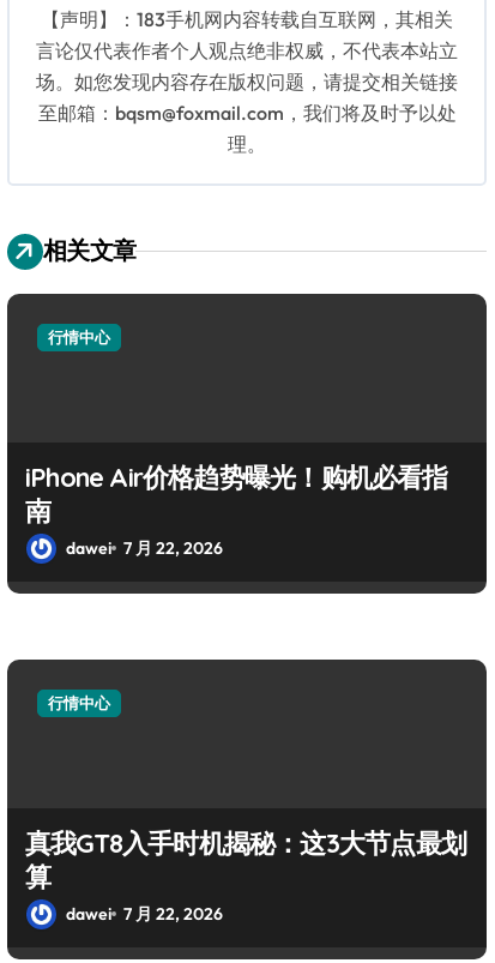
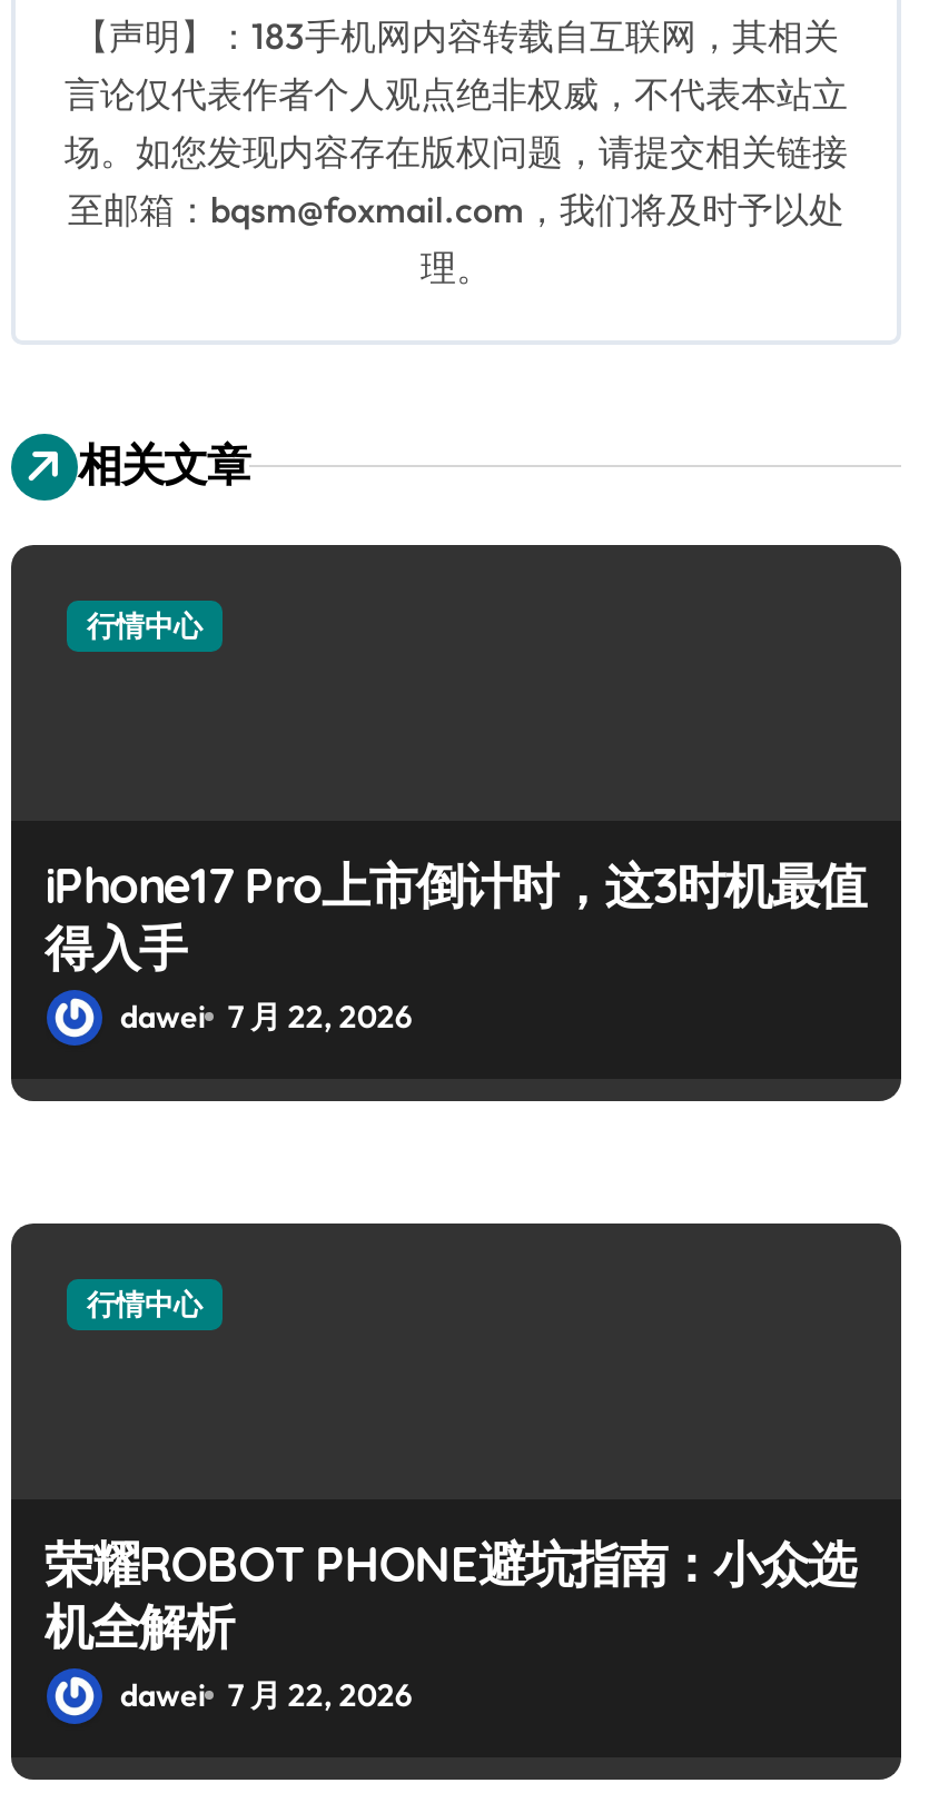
[25,461,448,528] iPhone Air价格趋势曝光！购机必看指 | 南 -> [45,854,866,979] iPhone17 Pro上市倒计时，这3时机最值 | 得入手
[25,826,466,893] 真我GT8入手时机揭秘：这3大节点最划 | 算 -> [45,1533,855,1657] 荣耀ROBOT PHONE避坑指南：小众选 | 机全解析

